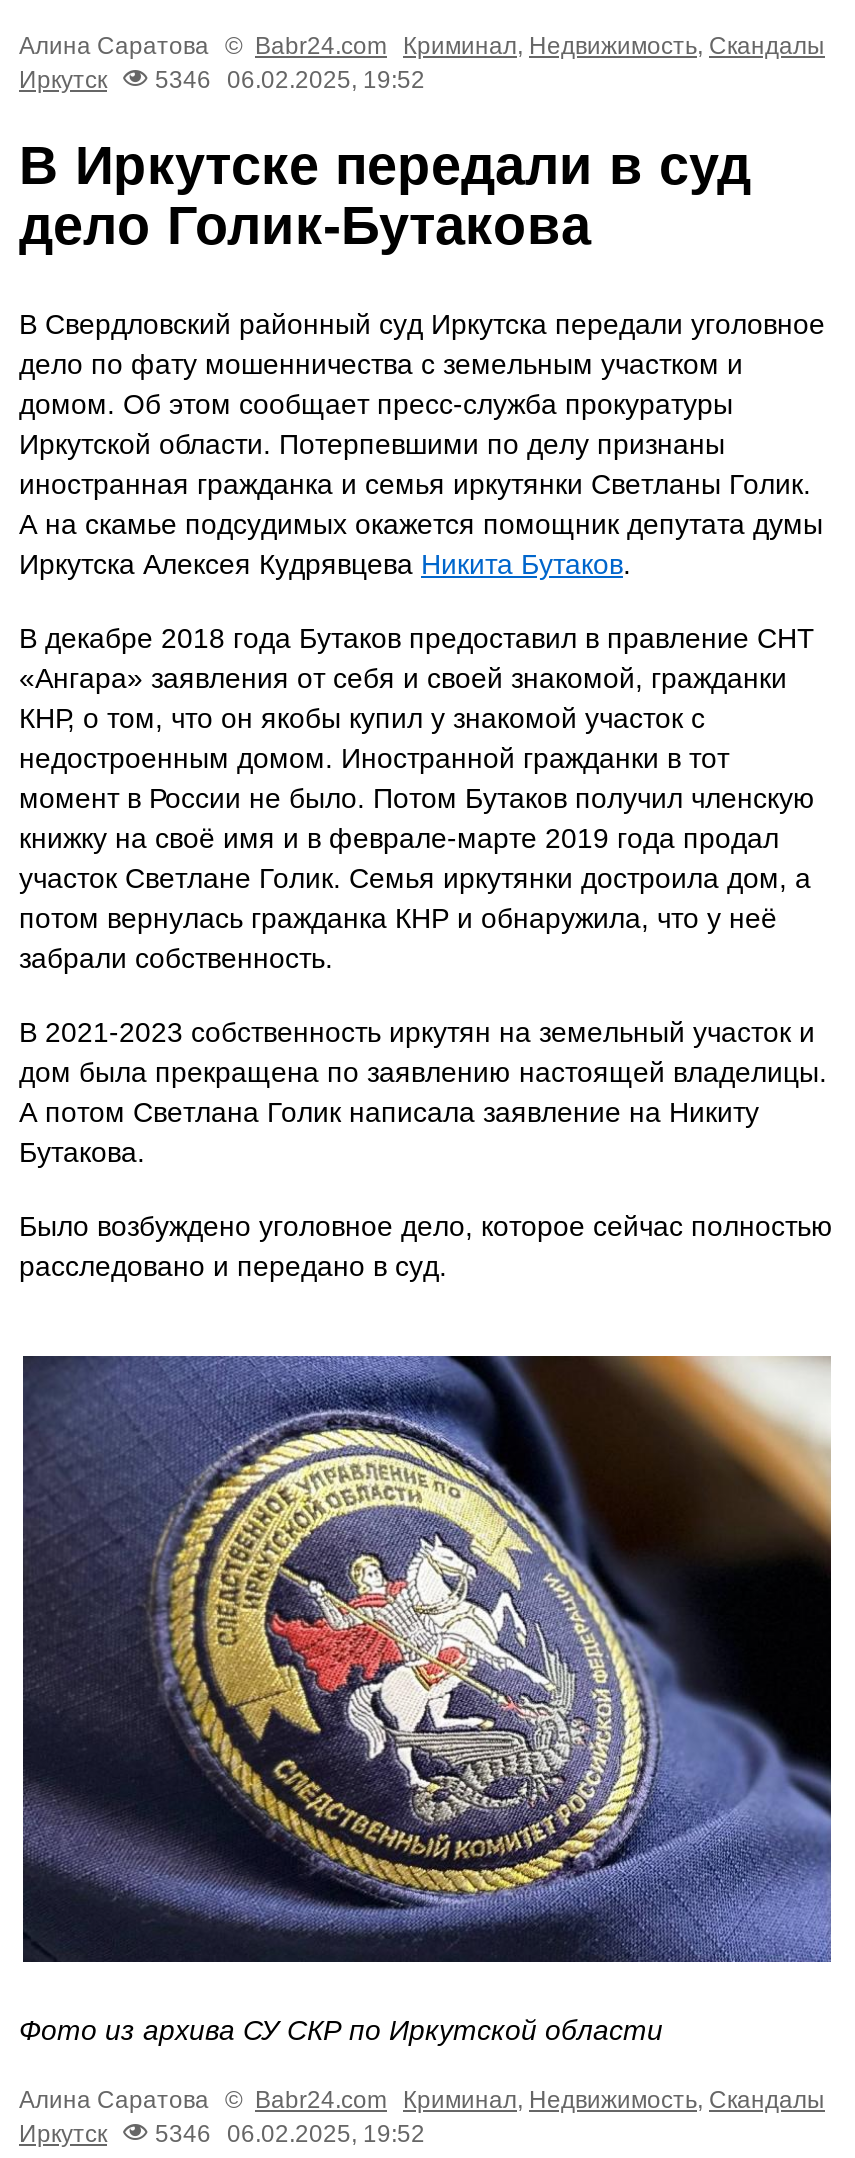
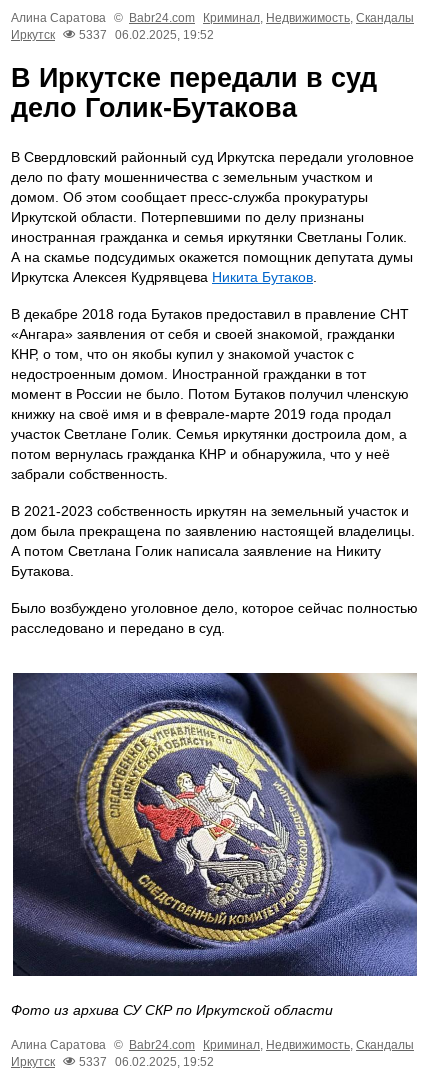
[19,66,425,94] Иркутск 5346 06.02.2025, 19:52 -> [11,28,214,42] Иркутск 5337 06.02.2025, 19:52
[19,2119,425,2147] Иркутск 5346 06.02.2025, 19:52 -> [11,1055,214,1069] Иркутск 5337 06.02.2025, 19:52

